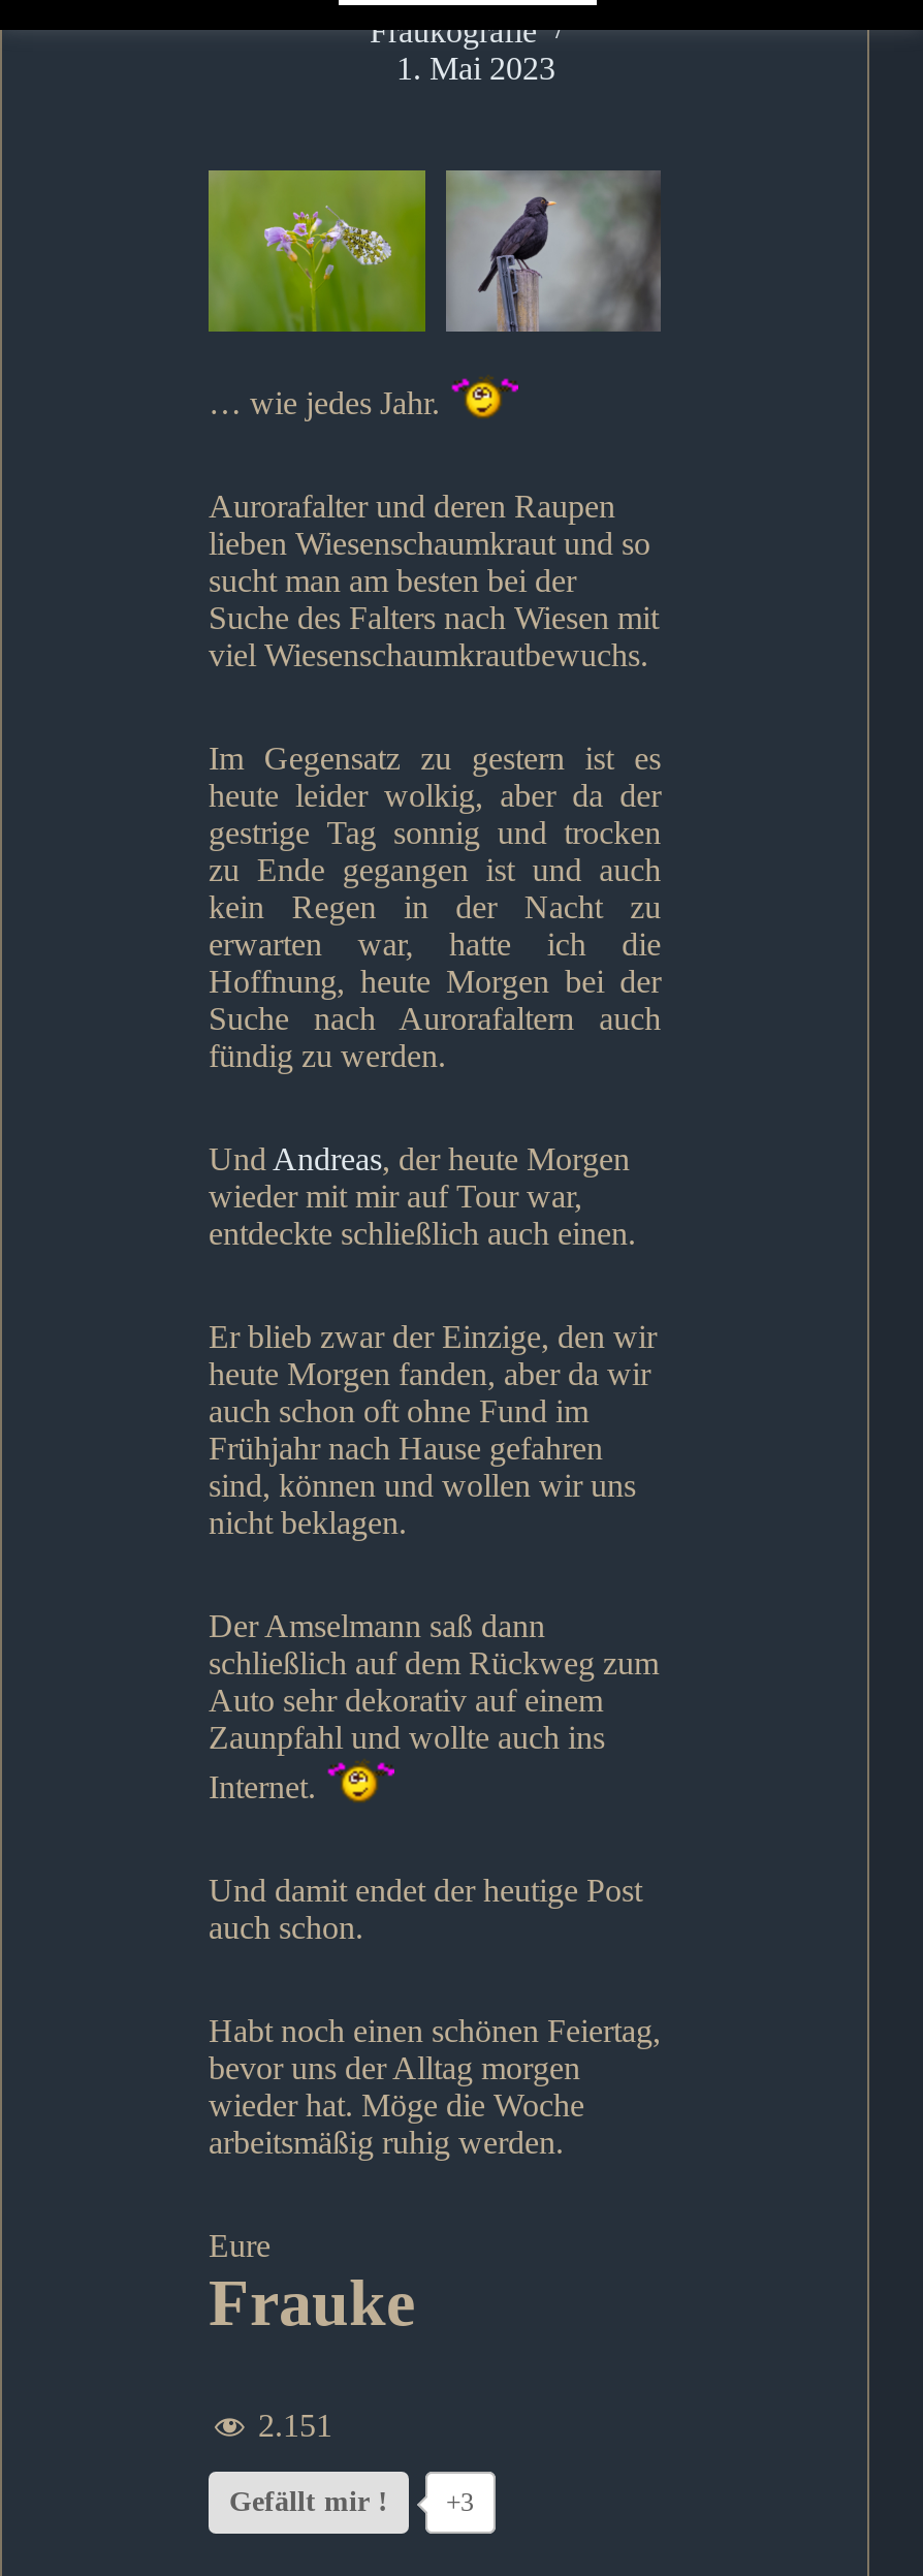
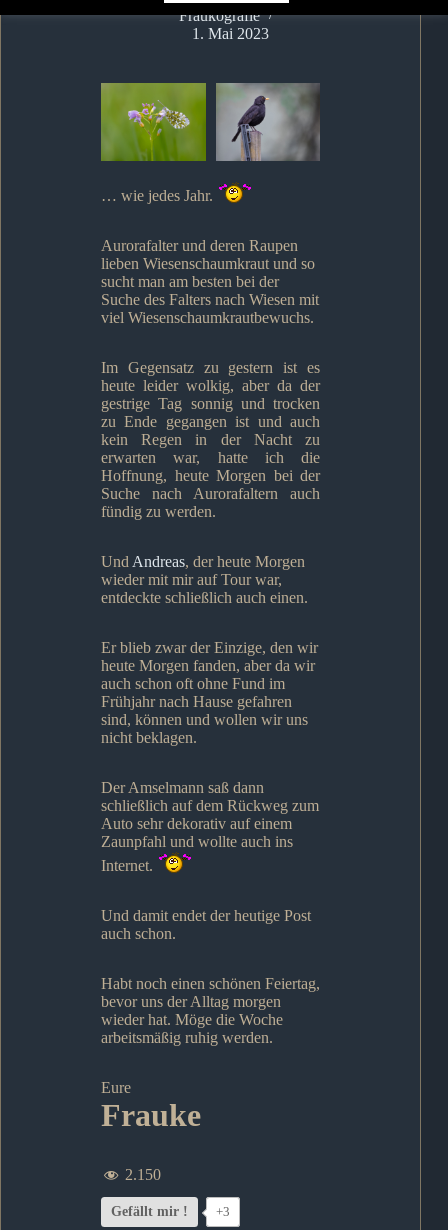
[258,2408,332,2444] 2.151 -> [125,1166,161,1183] 2.150

